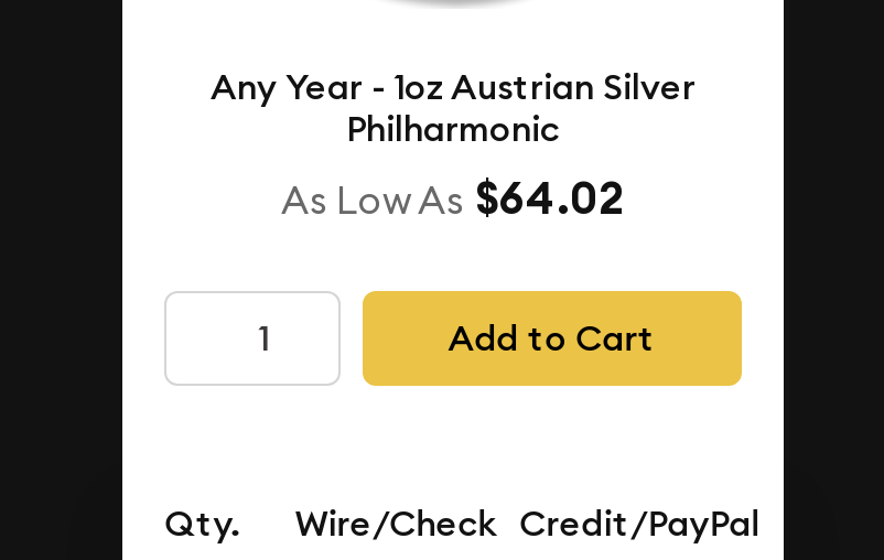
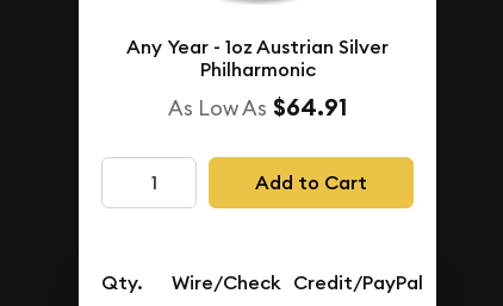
[281,169,625,226] As Low As $64.02 -> [168,91,347,122] As Low As $64.91

